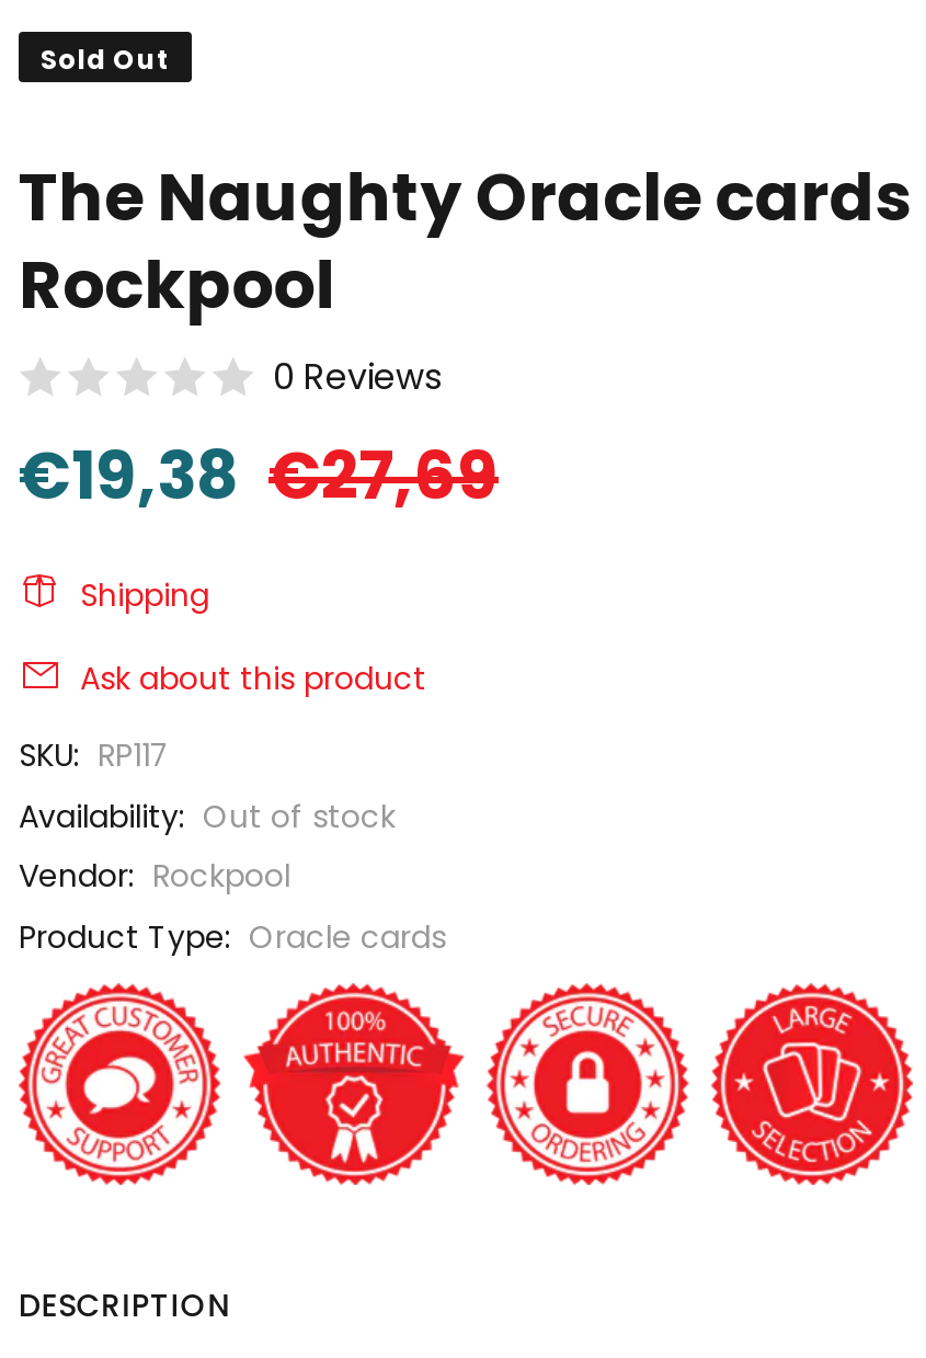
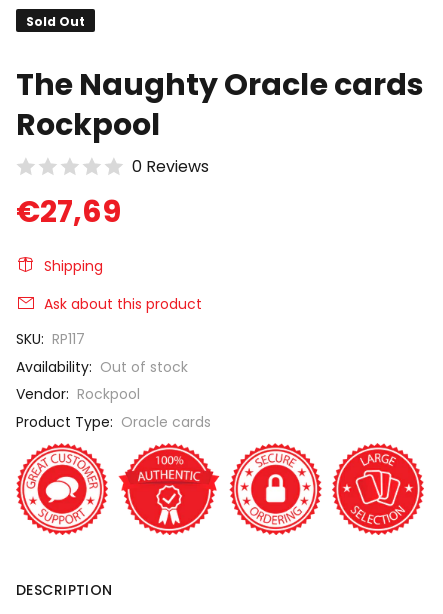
[19,430,499,522] €19,38 €27,69 -> [16,191,121,233] €27,69

